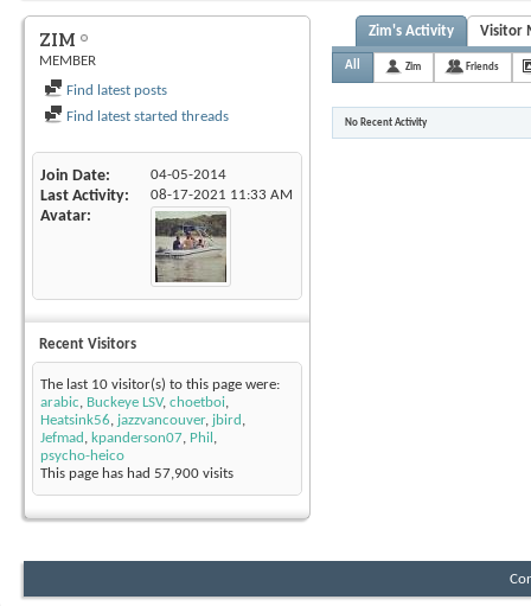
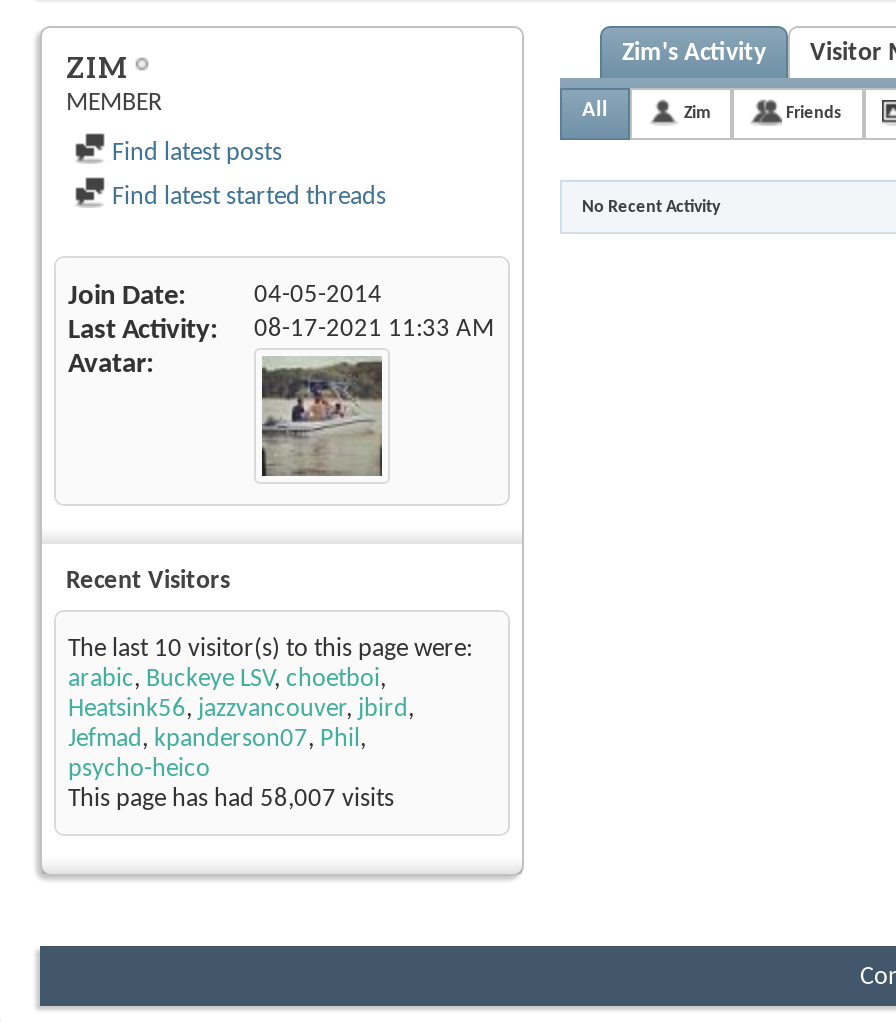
[40,466,233,482] This page has had 57,900 visits -> [68,787,394,813] This page has had 58,007 visits

